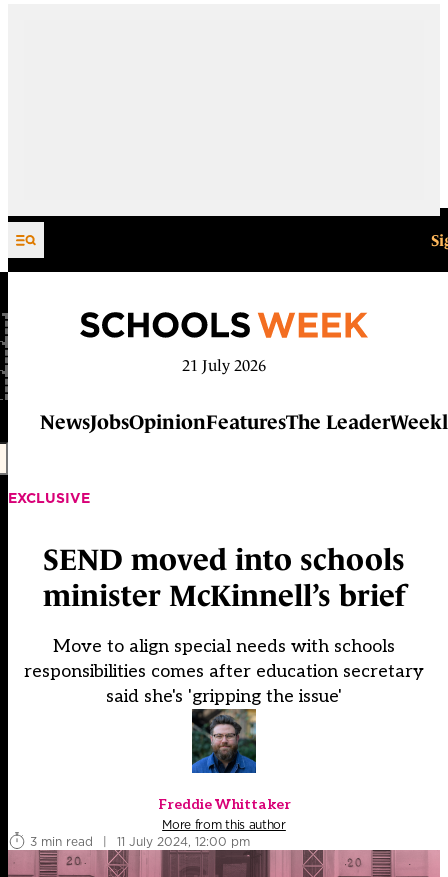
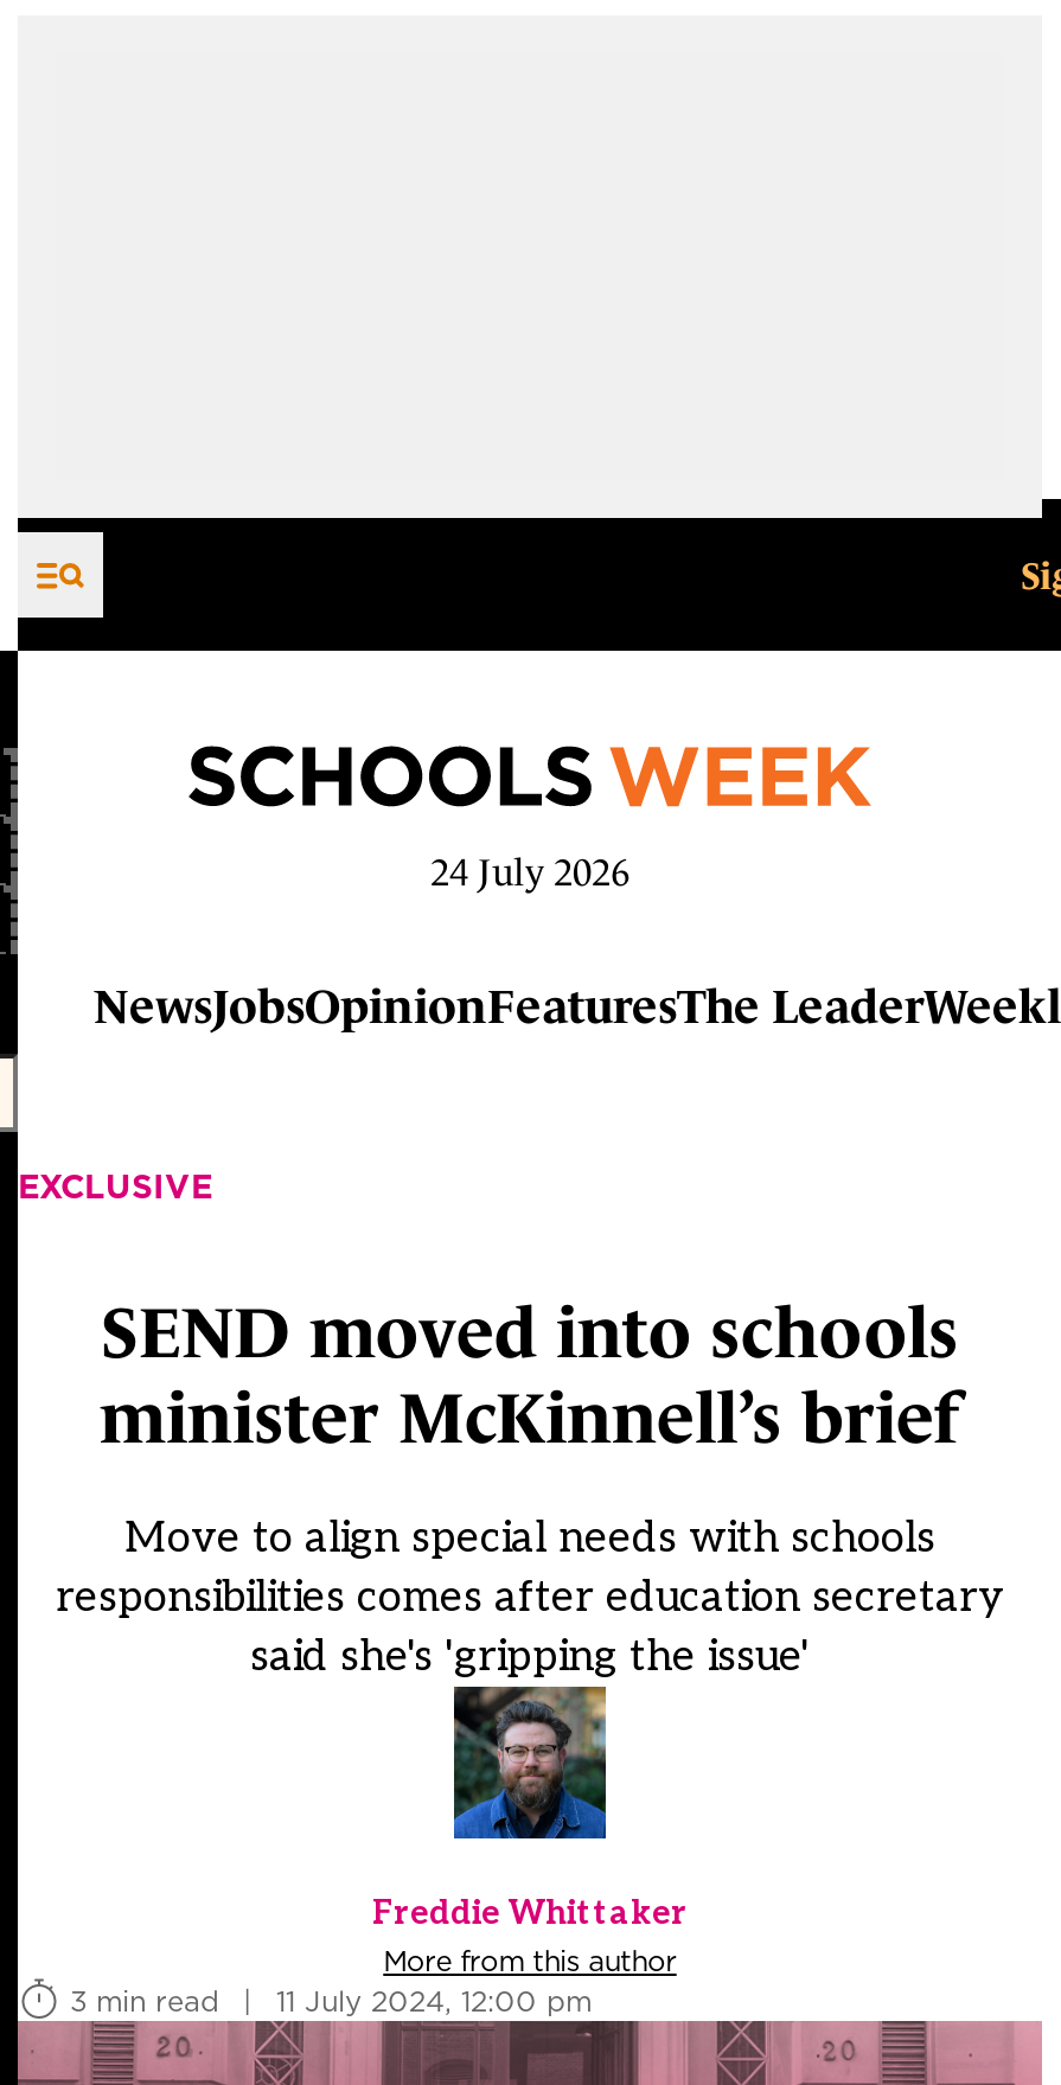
[182,357,266,374] 21 July 2026 -> [430,852,629,893] 24 July 2026

